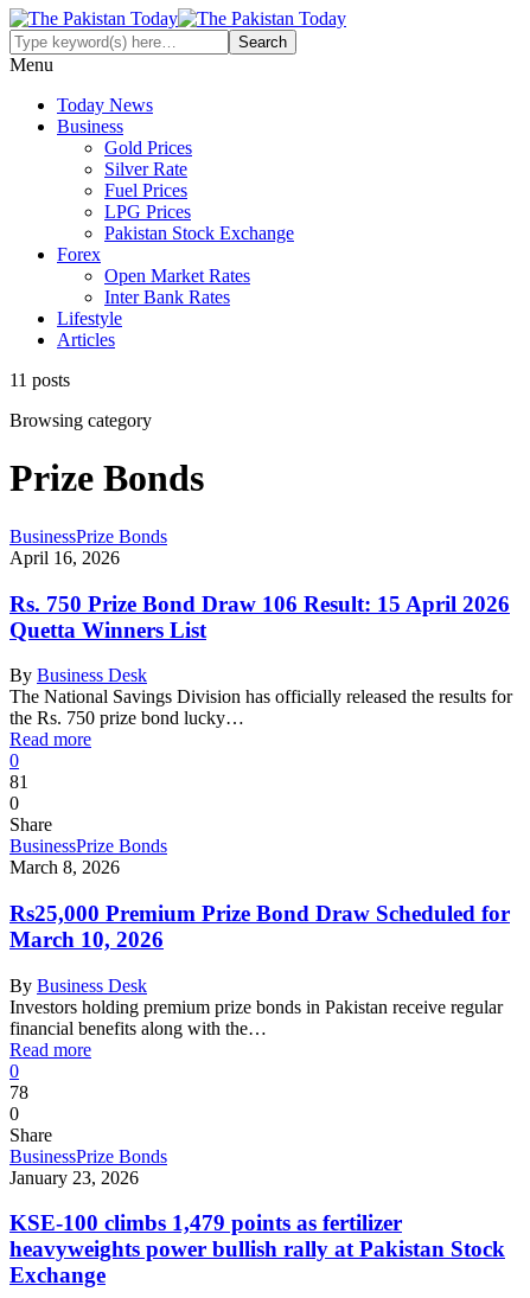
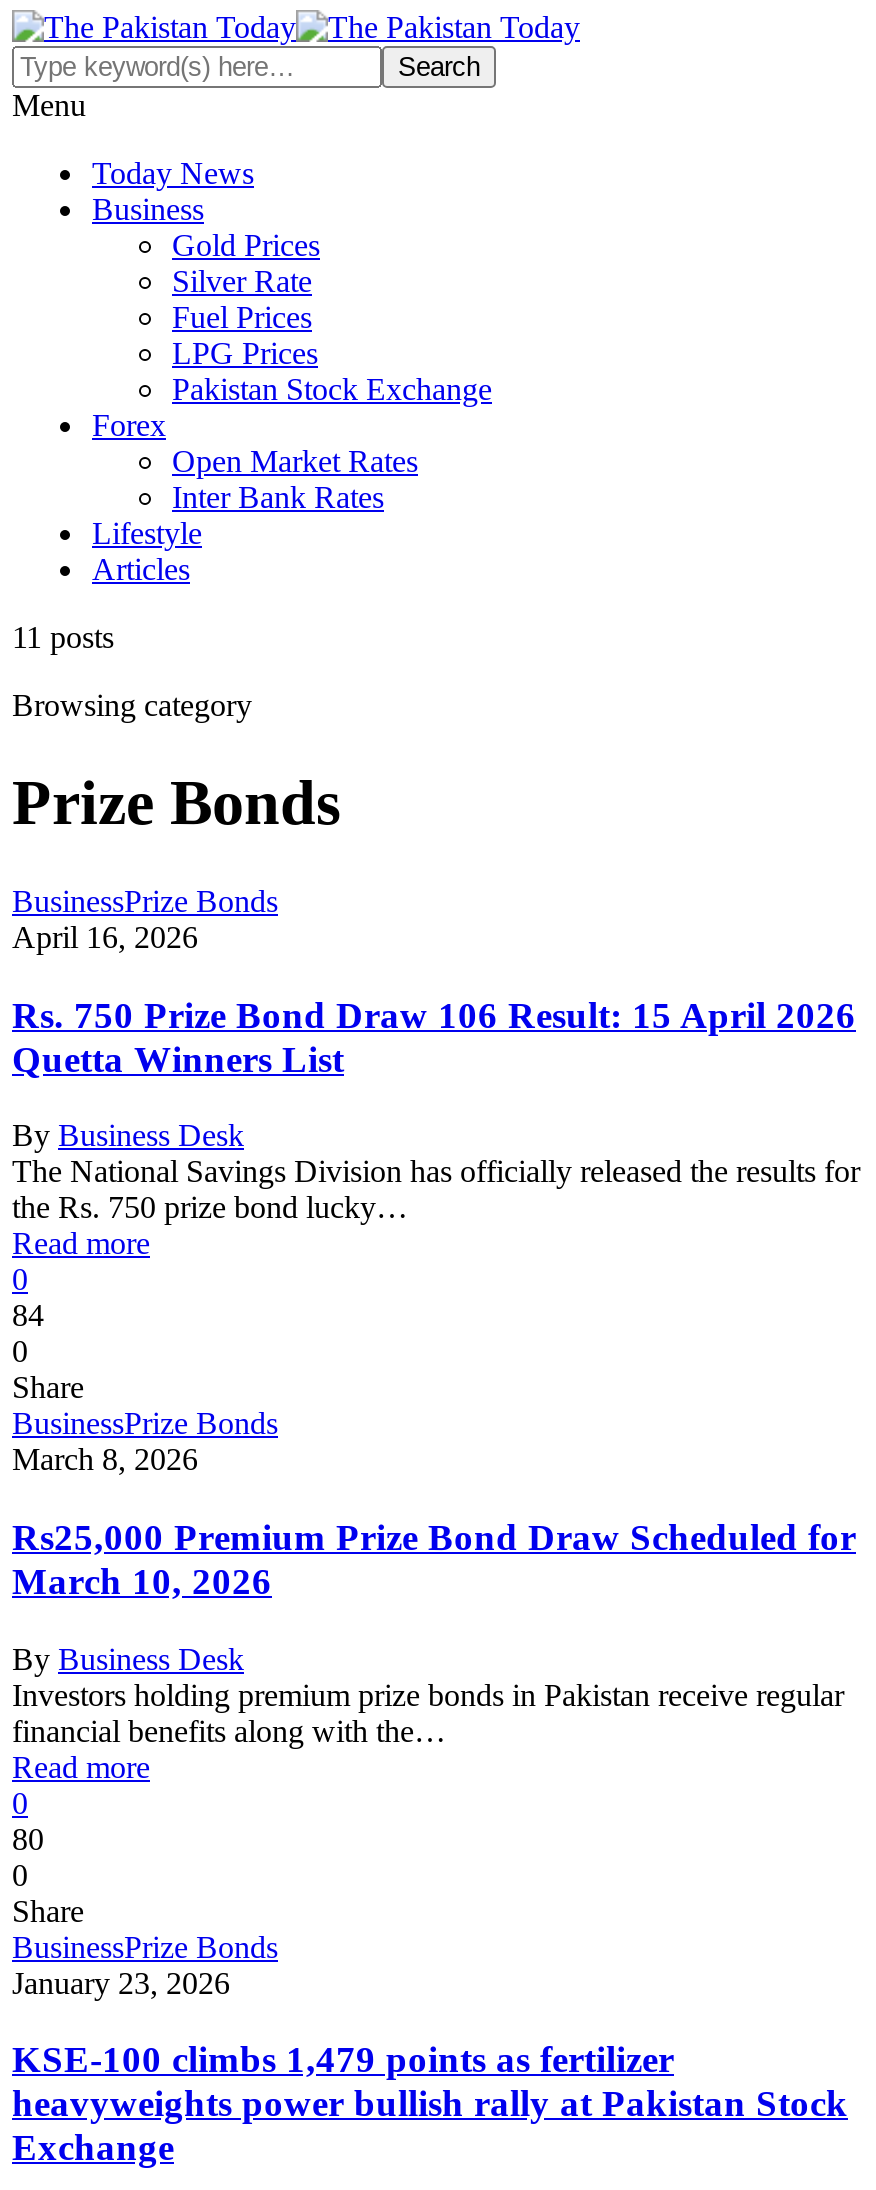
[9,772,28,792] 81 -> [12,1299,44,1333] 84
[9,1082,28,1102] 78 -> [12,1822,44,1856] 80

